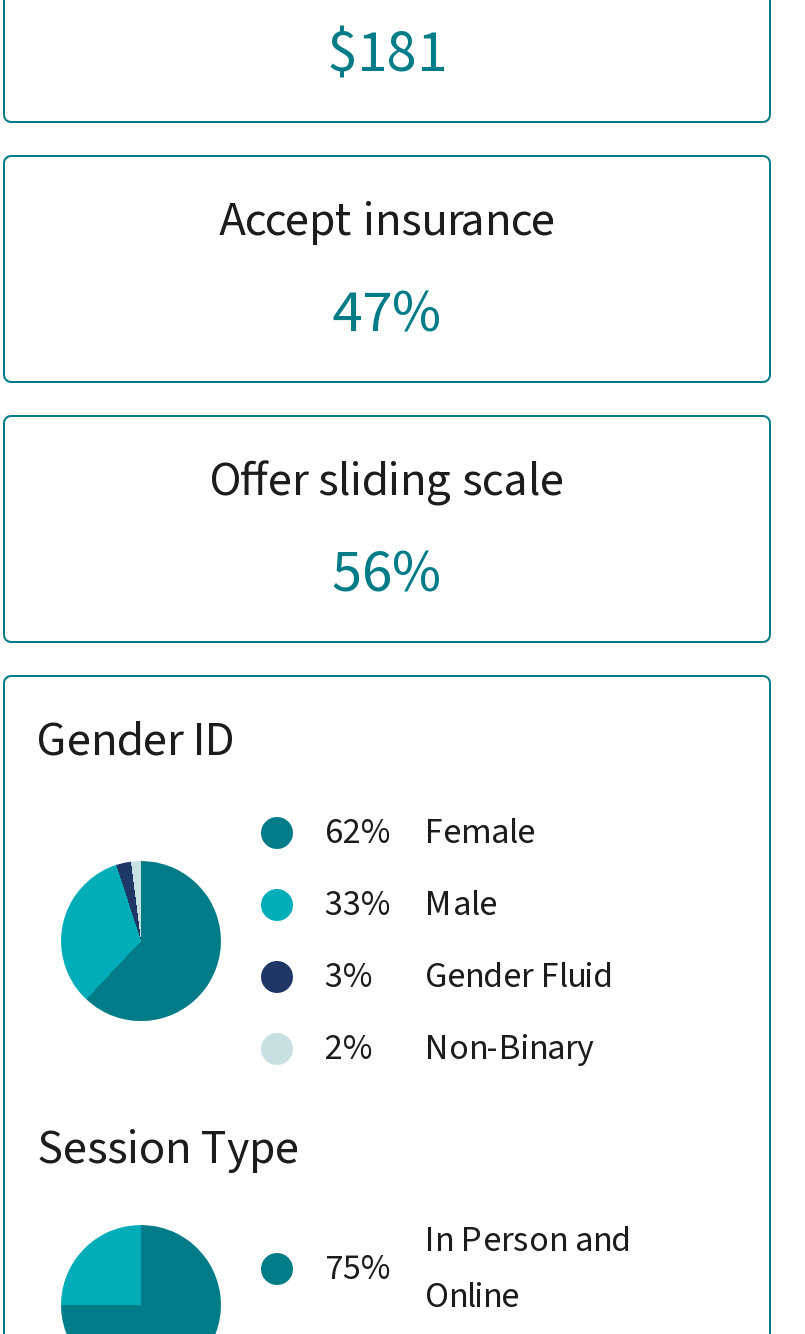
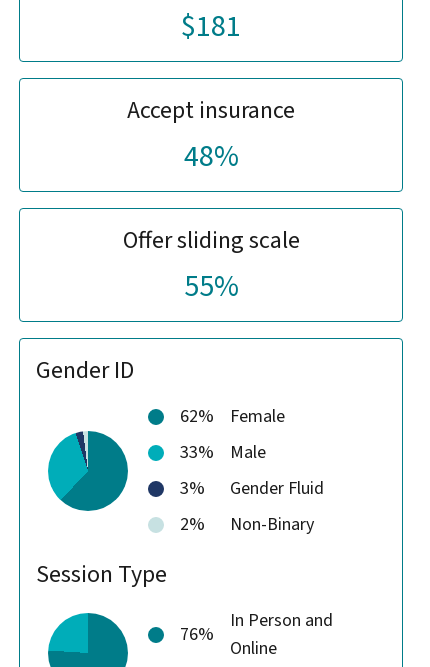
[332,269,442,355] 47% -> [183,134,238,177] 48%
[332,529,442,615] 56% -> [183,264,238,307] 55%
[325,1243,393,1293] 75% -> [180,621,214,646] 76%

